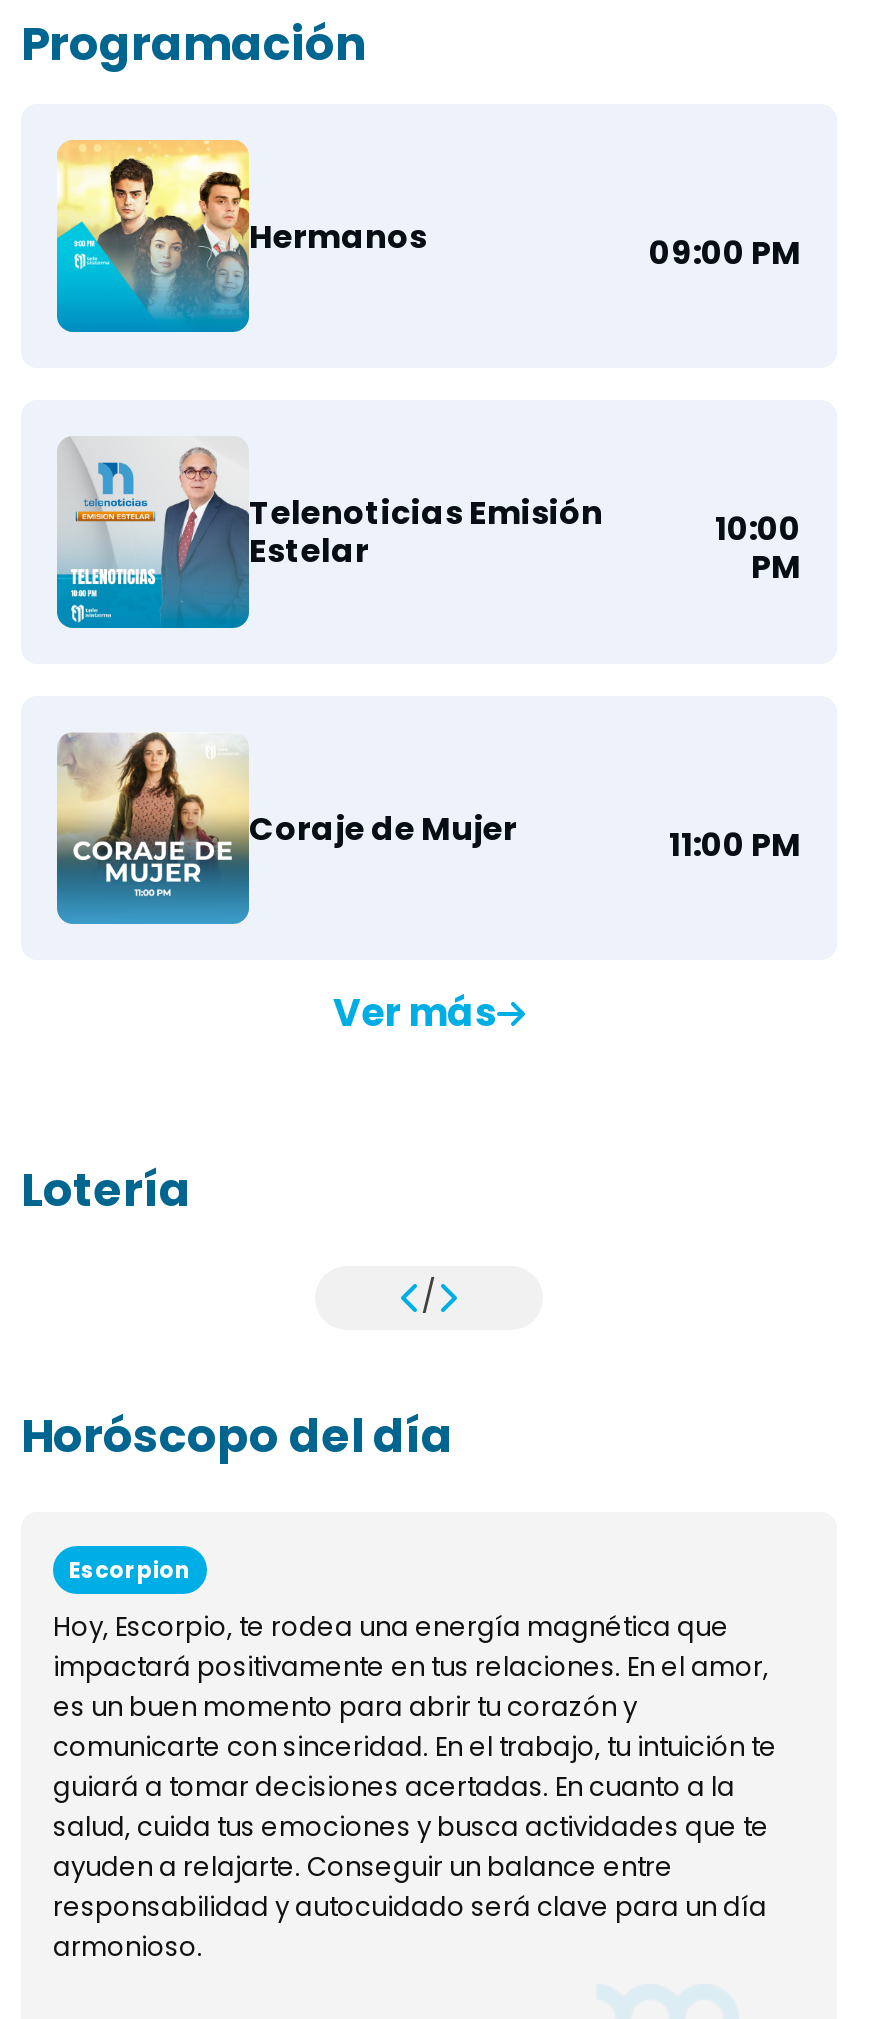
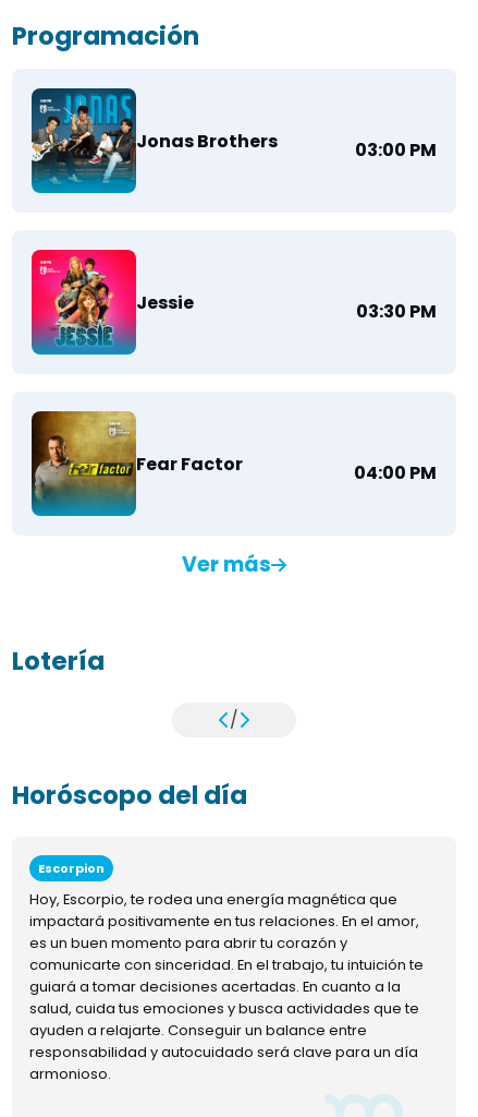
[55,138,801,318] [image] | Hermanos | 09:00 PM -> [30,87,437,185] [image] | Jonas Brothers | 03:00 PM
[55,436,801,622] [image] | Telenoticias Emisión | Estelar | 10:00 | PM -> [30,249,437,350] [image] | Jessie | 03:30 PM
[55,732,801,924] [image] | Coraje de Mujer | 11:00 PM -> [30,410,437,515] [image] | Fear Factor | 04:00 PM

